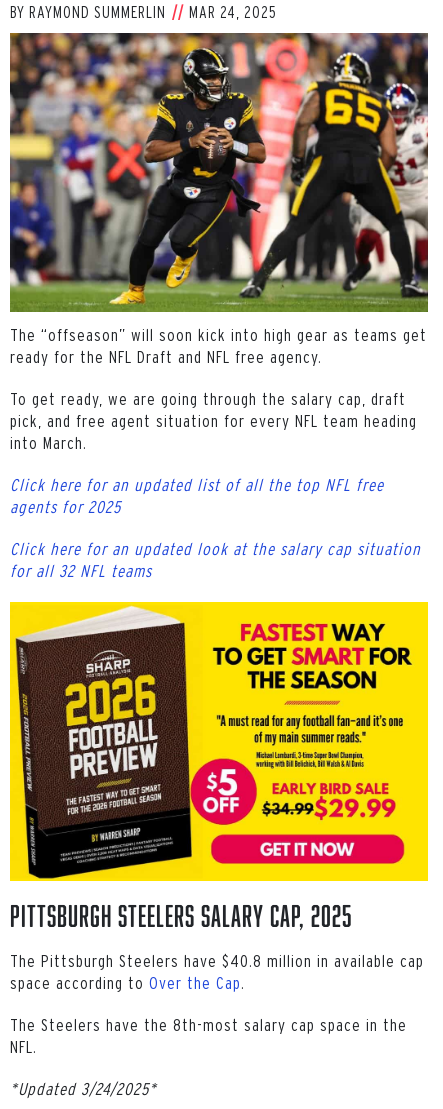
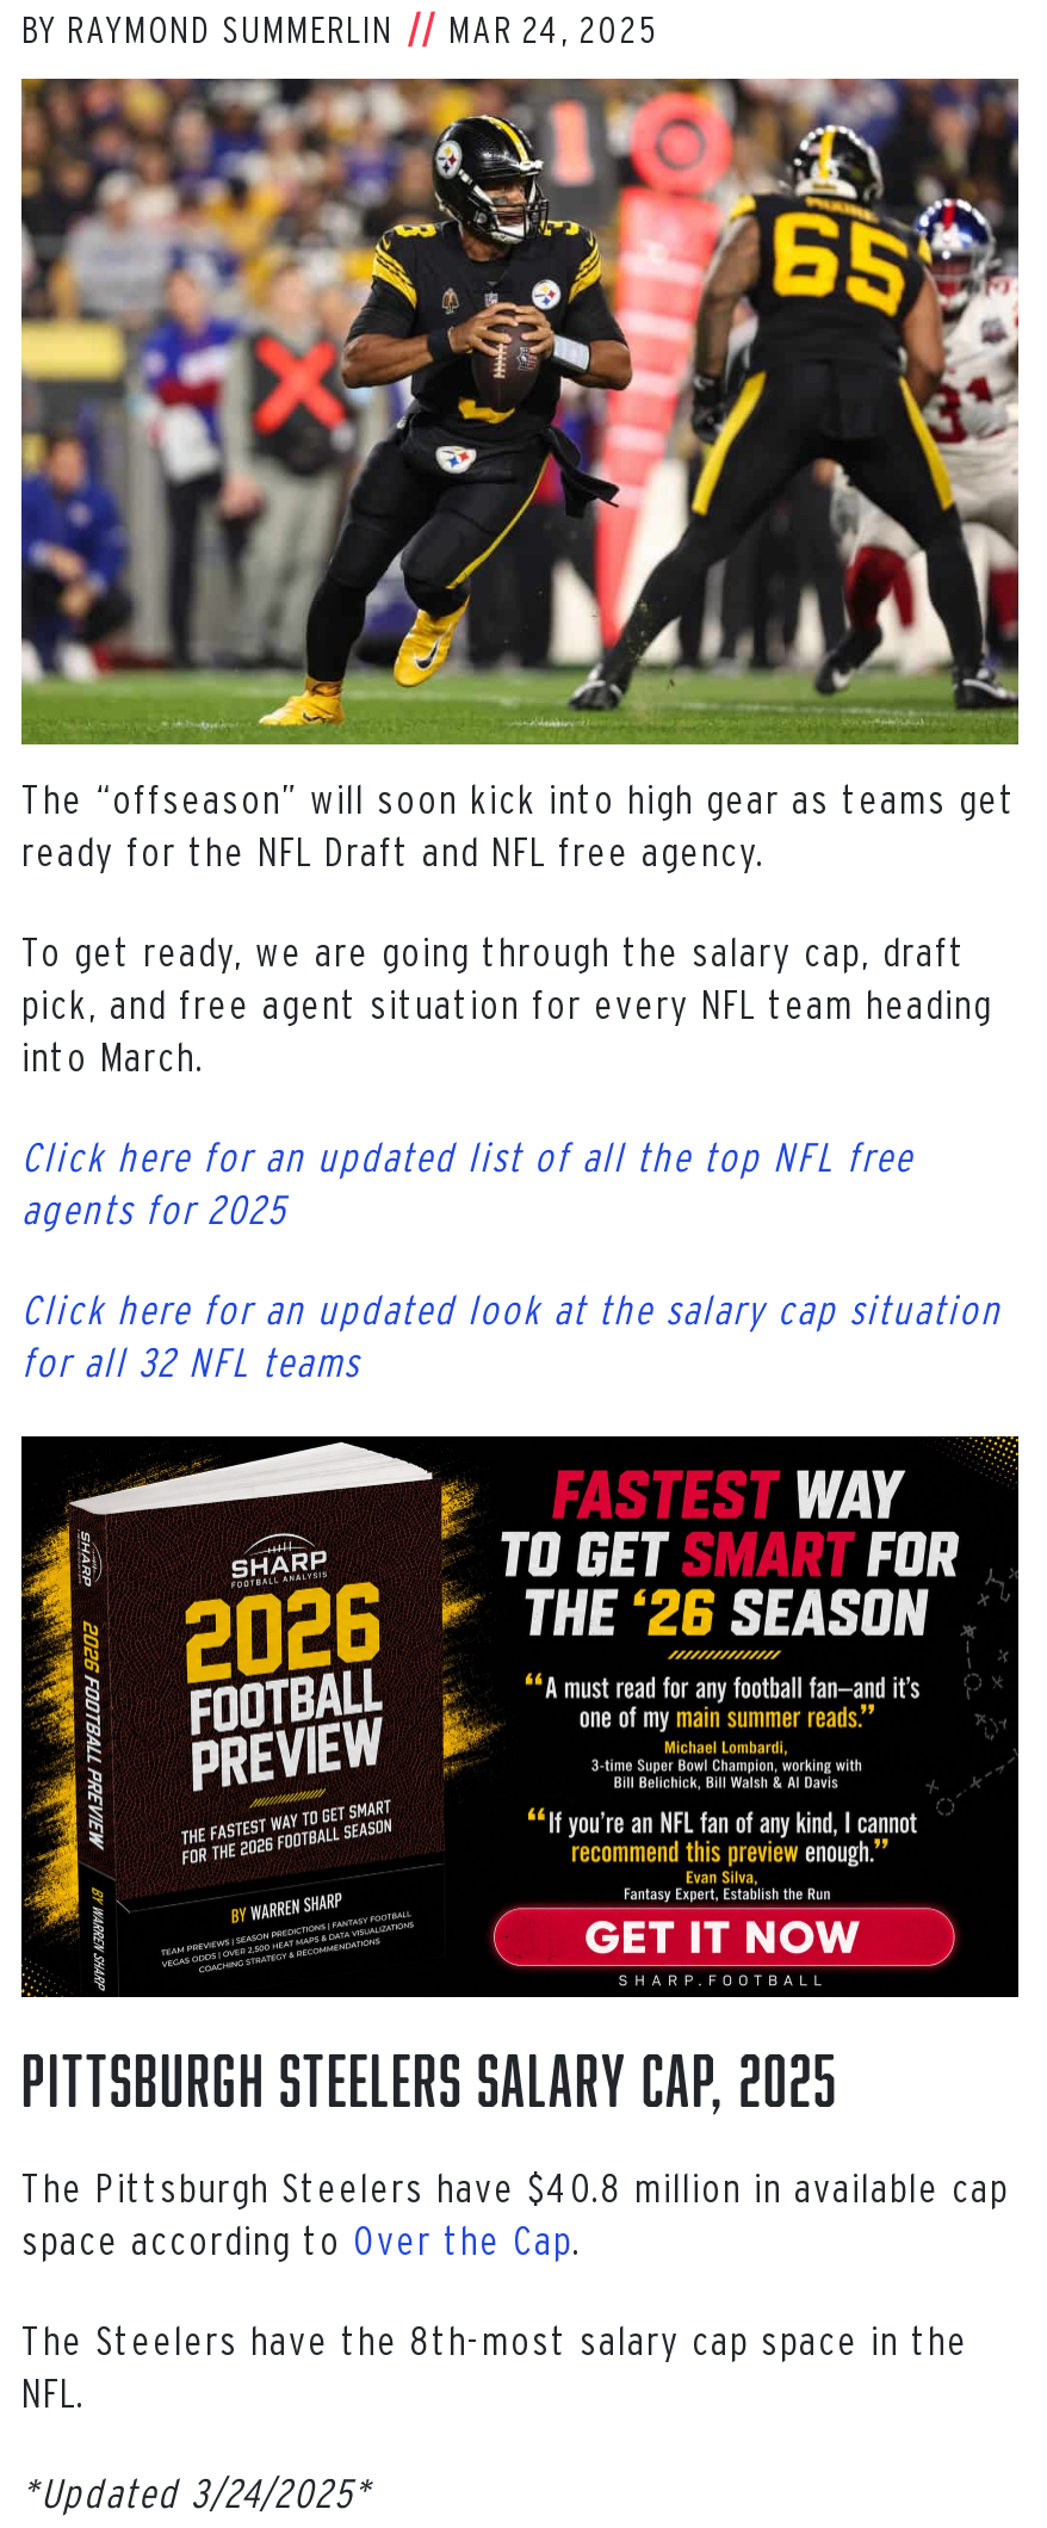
[9,601,429,882] [image] -> [19,1434,1021,2002] [image]

